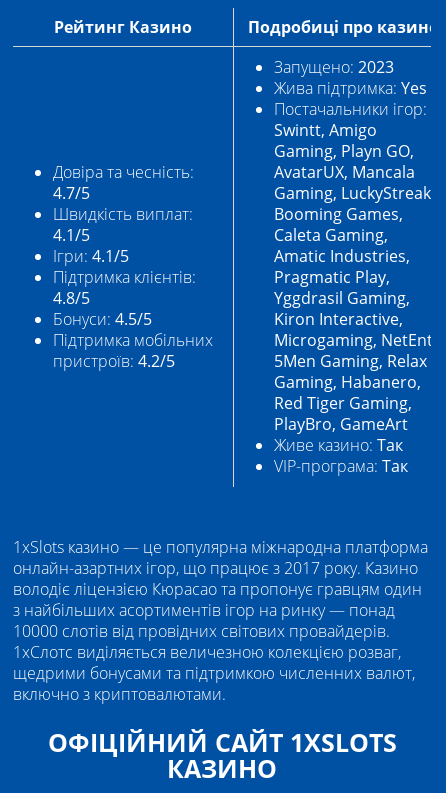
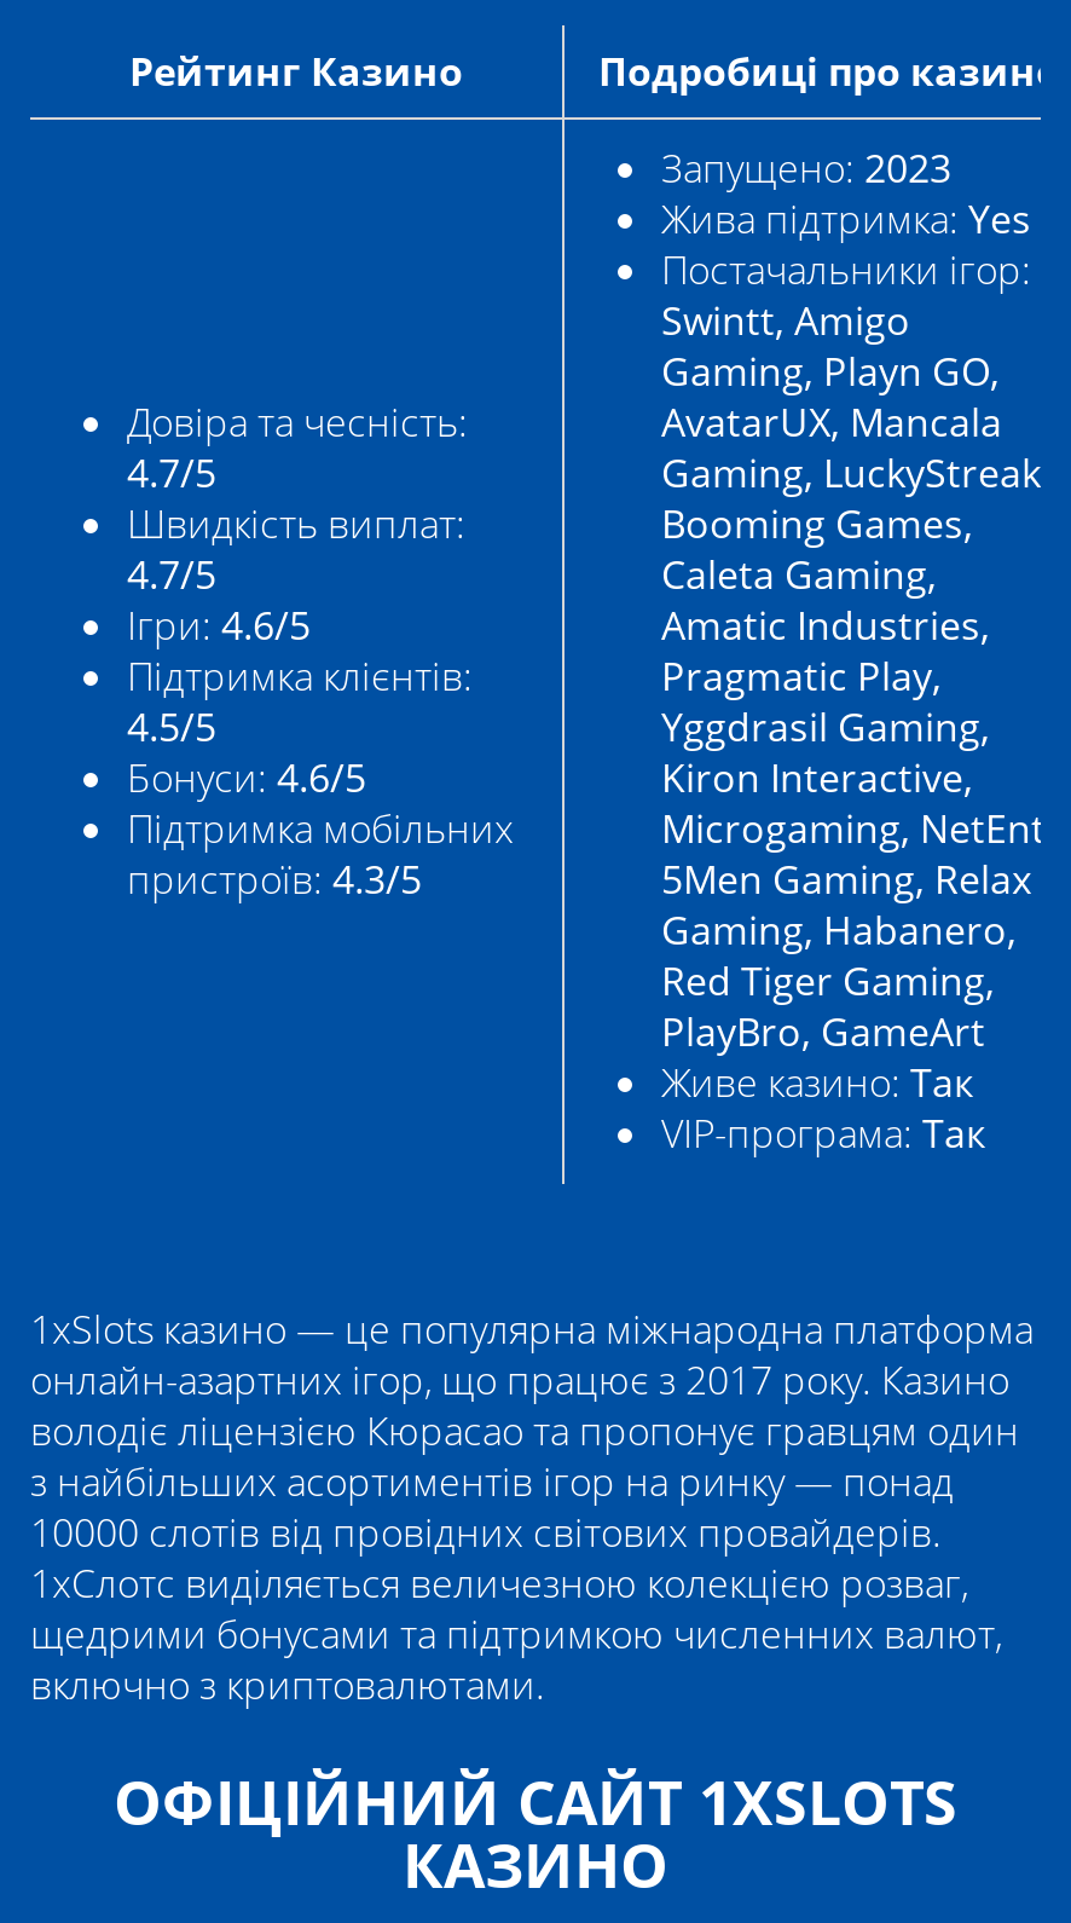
[53,224,90,246] 4.1/5 -> [127,548,216,601] 4.7/5
[53,245,129,267] Ігри: 4.1/5 -> [127,599,311,652] Ігри: 4.6/5
[53,287,90,309] 4.8/5 -> [127,700,216,753] 4.5/5
[53,308,152,330] Бонуси: 4.5/5 -> [127,751,366,804] Бонуси: 4.6/5
[53,350,175,372] пристроїв: 4.2/5 -> [127,853,422,906] пристроїв: 4.3/5

